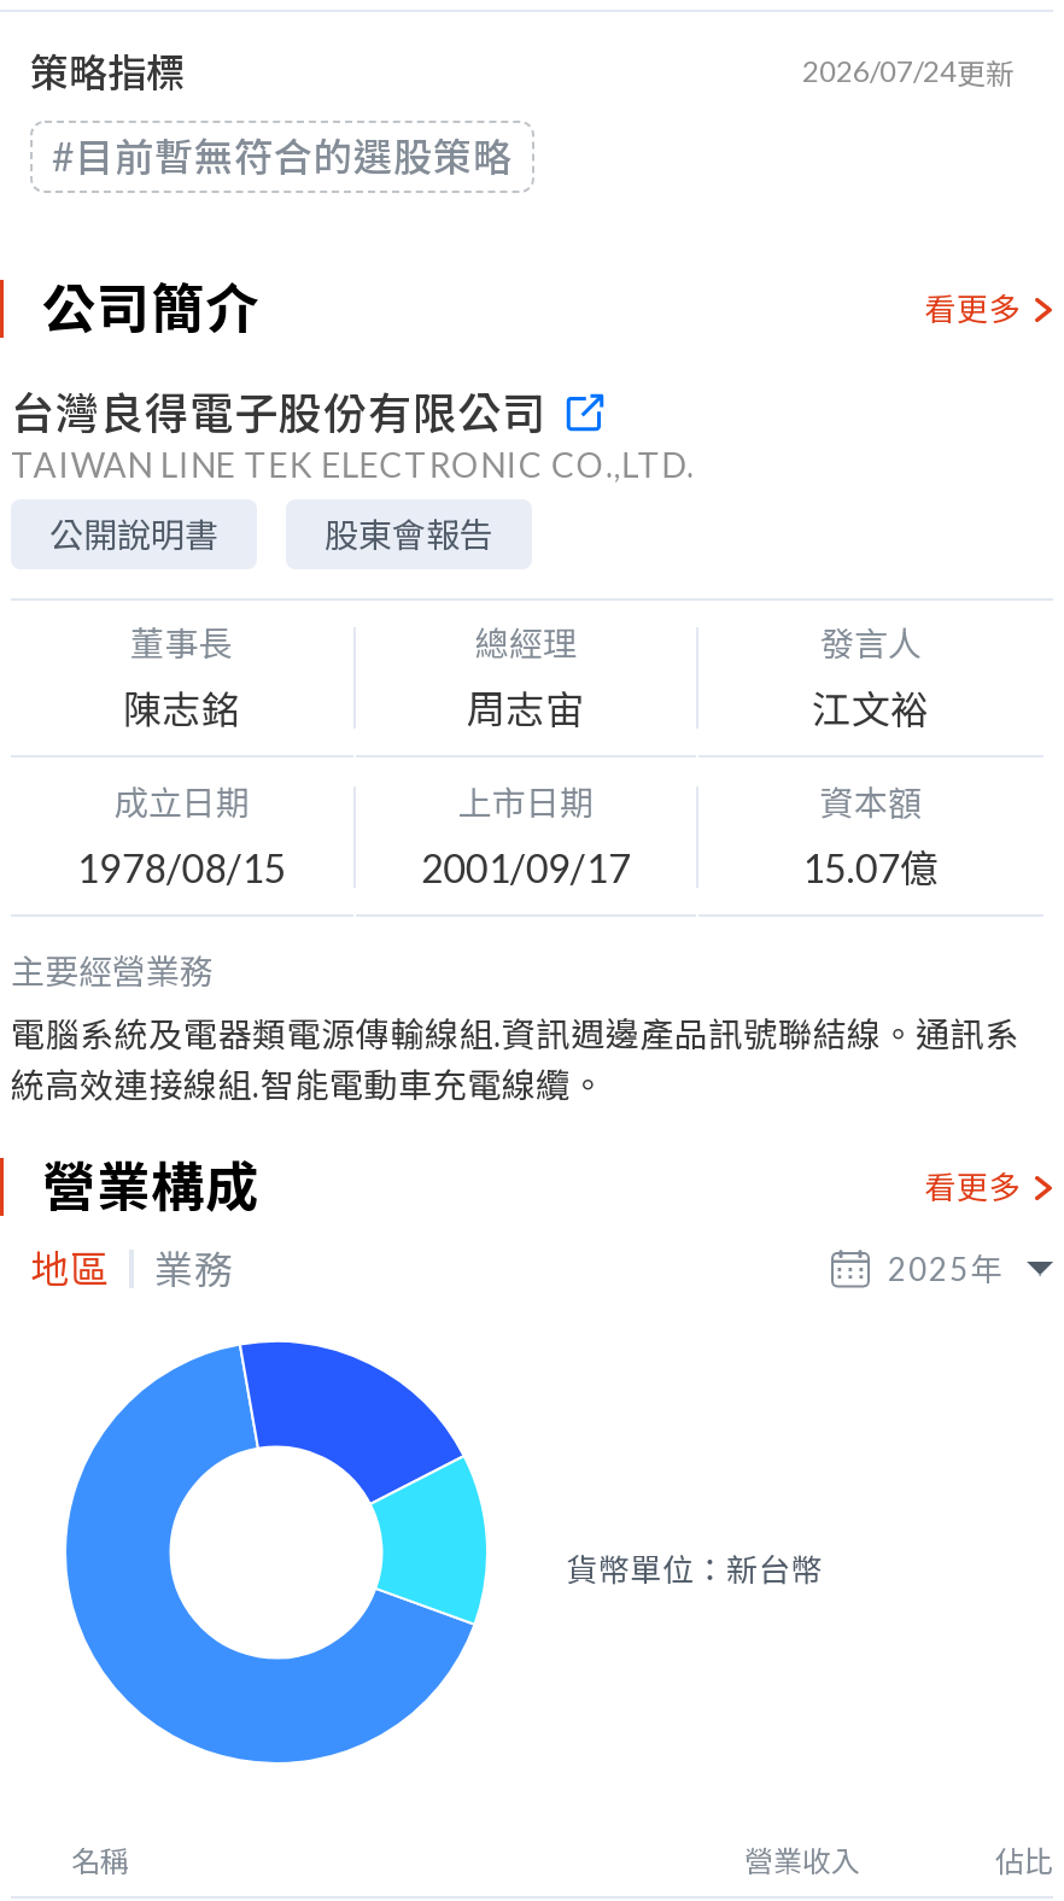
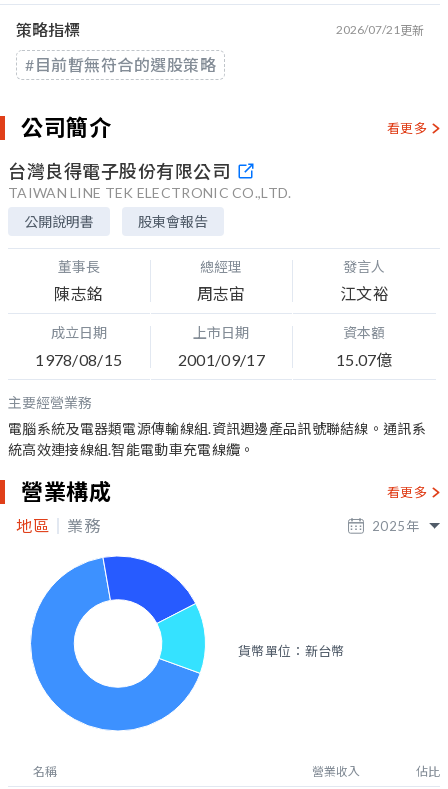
[802,53,1015,92] 2026/07/24更新 -> [336,22,424,38] 2026/07/21更新

